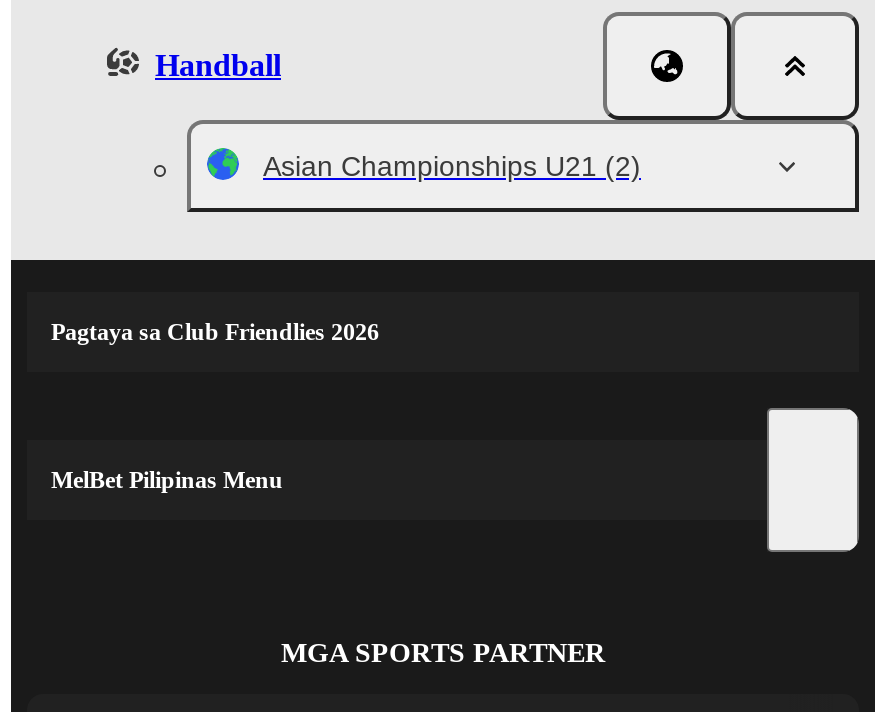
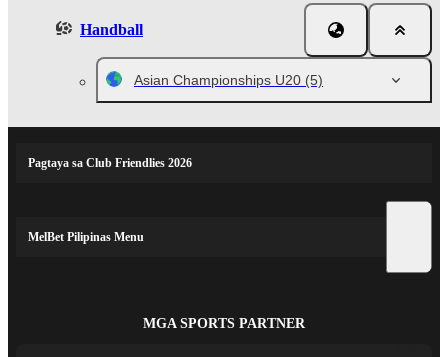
[263,150,641,182] Asian Championships U21 (2) -> [134,72,323,88] Asian Championships U20 (5)

